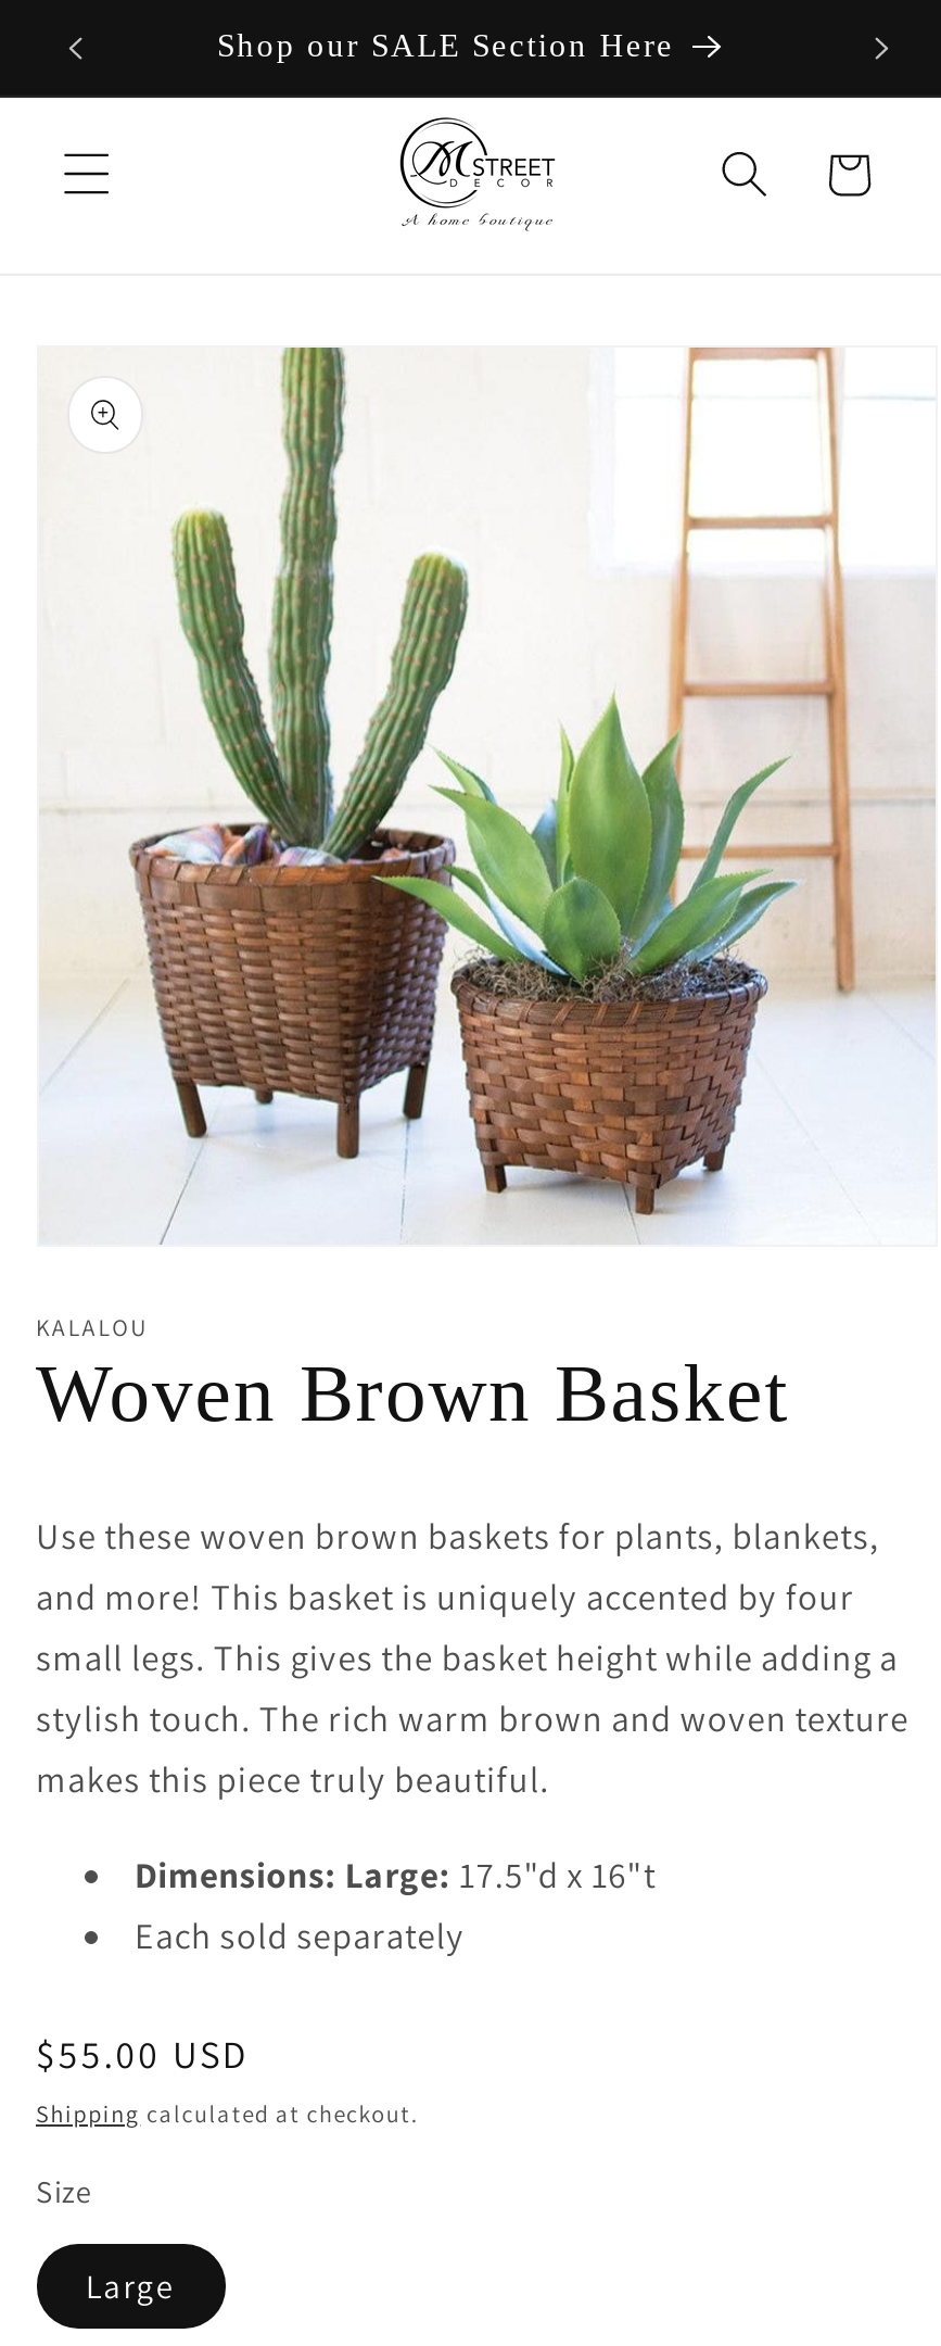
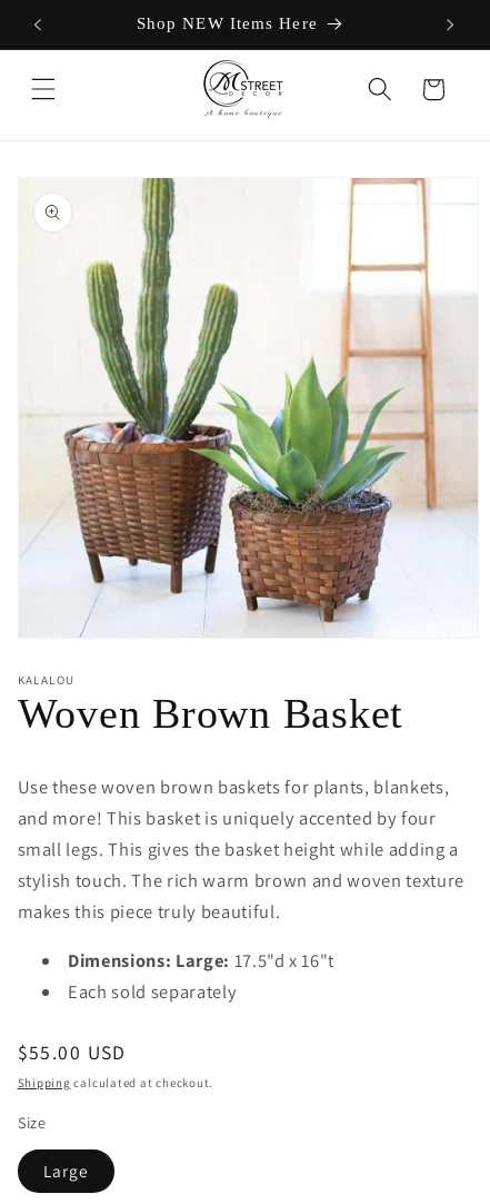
[217,28,674,63] Shop our SALE Section Here -> [137,15,318,32] Shop NEW Items Here

